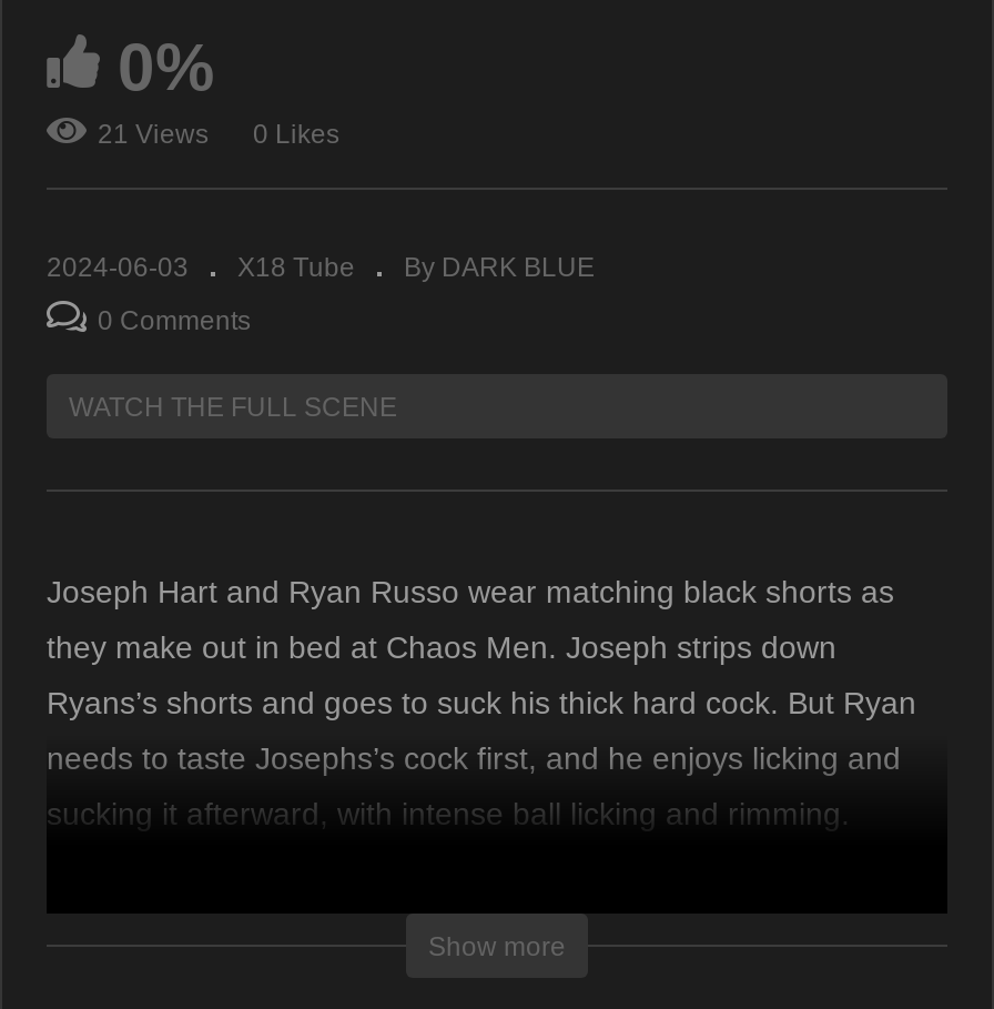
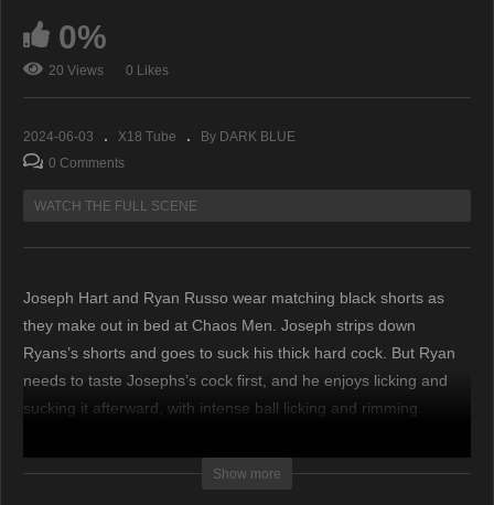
[98,119,339,150] 21 Views 0 Likes -> [49,63,169,79] 20 Views 0 Likes

